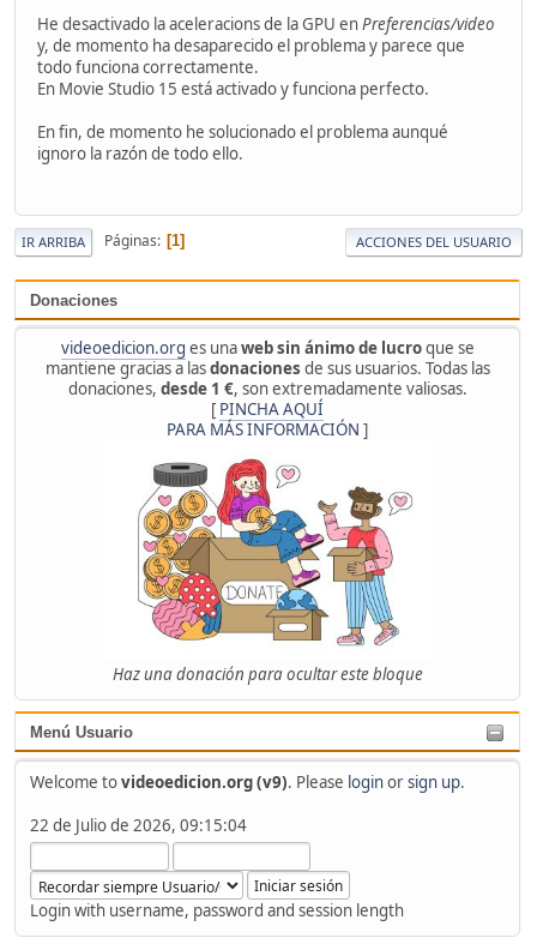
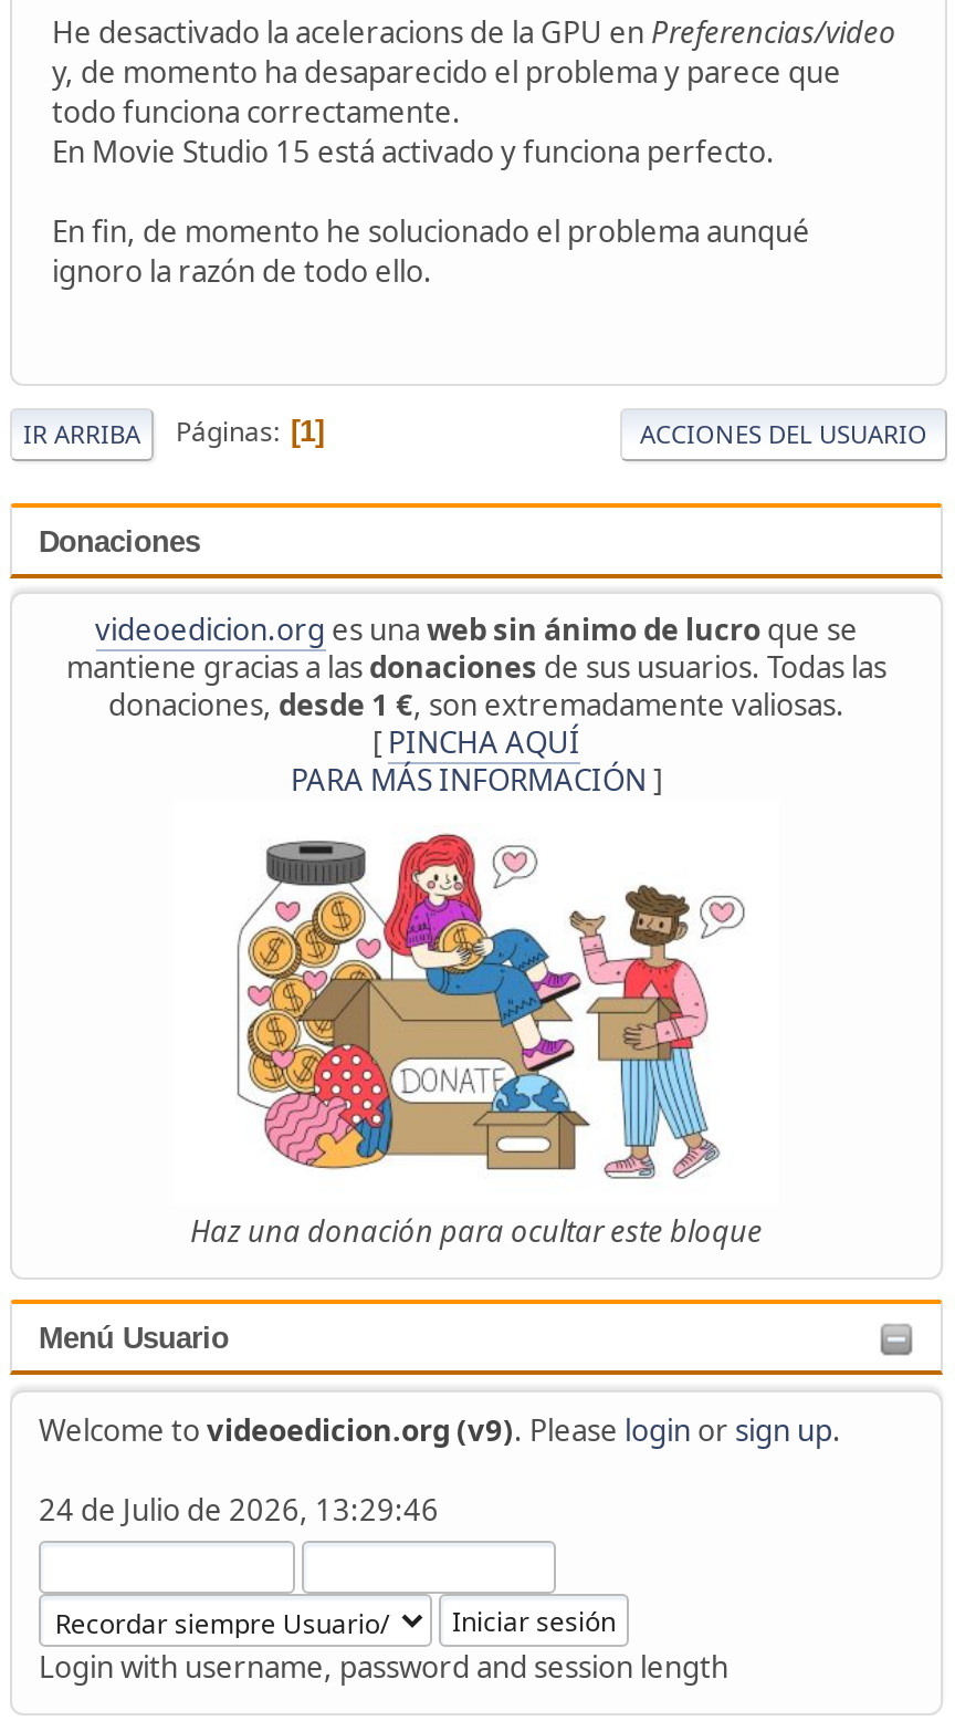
[30,814,247,836] 22 de Julio de 2026, 09:15:04 -> [39,1490,439,1529] 24 de Julio de 2026, 13:29:46

